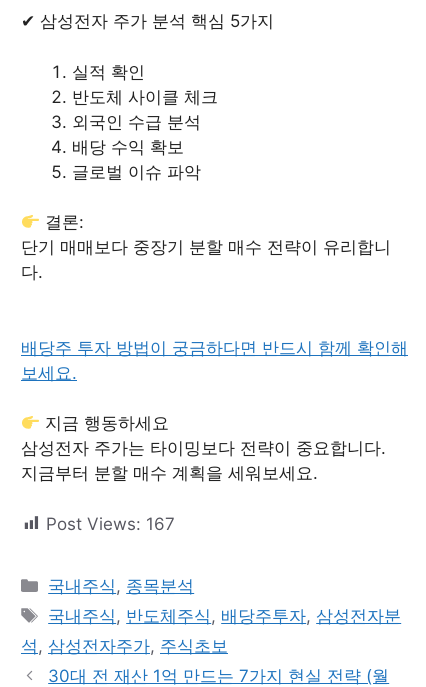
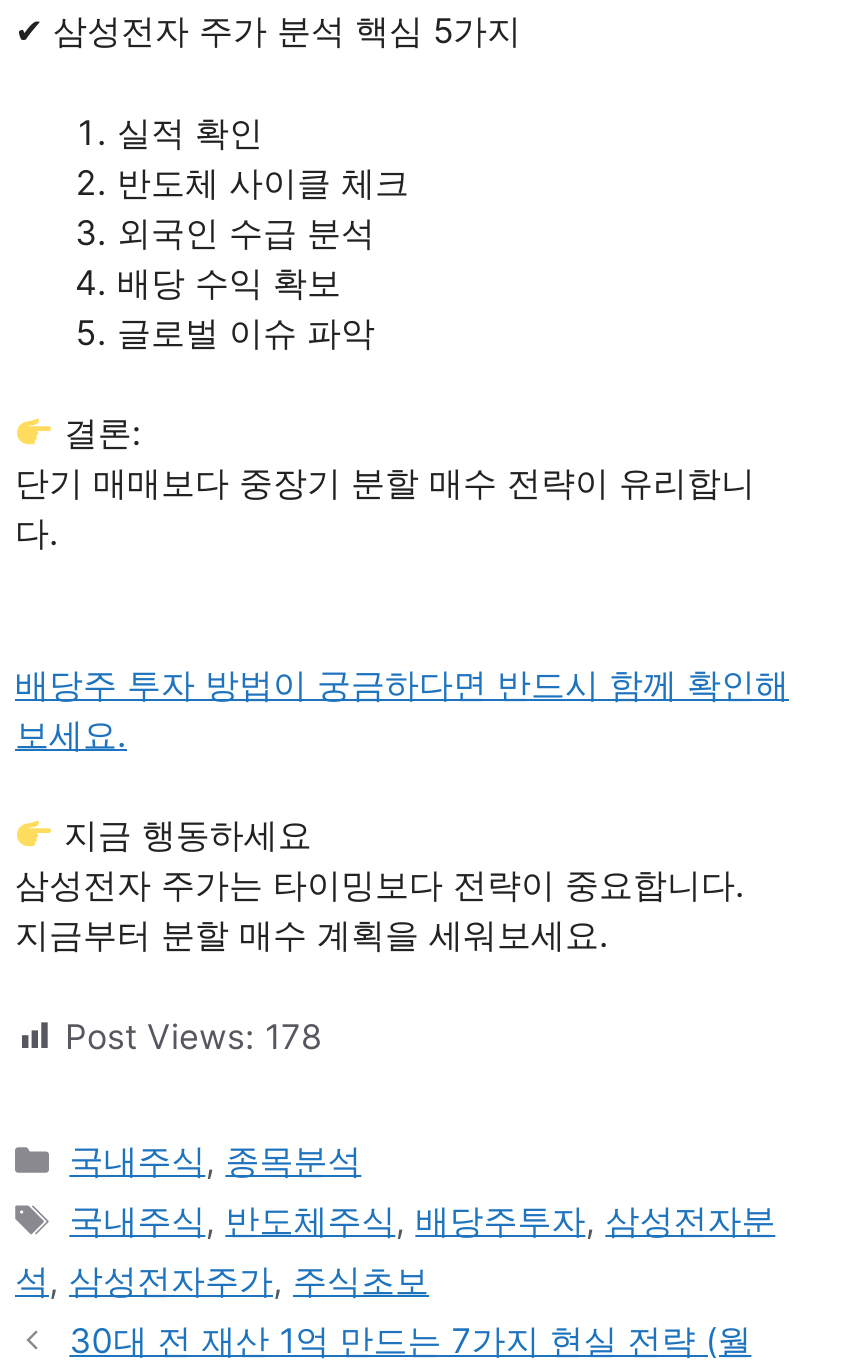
[46,513,175,533] Post Views: 167 -> [65,1016,321,1056] Post Views: 178

